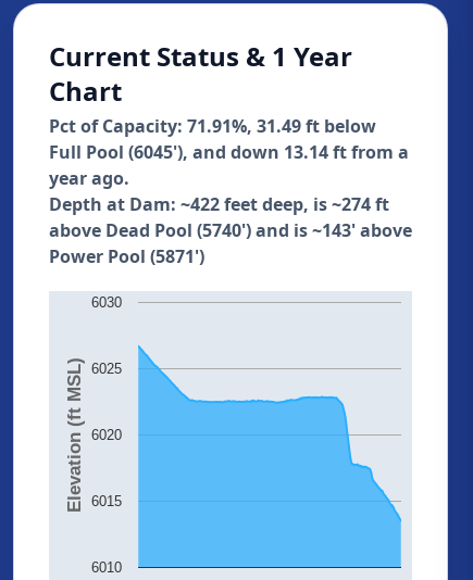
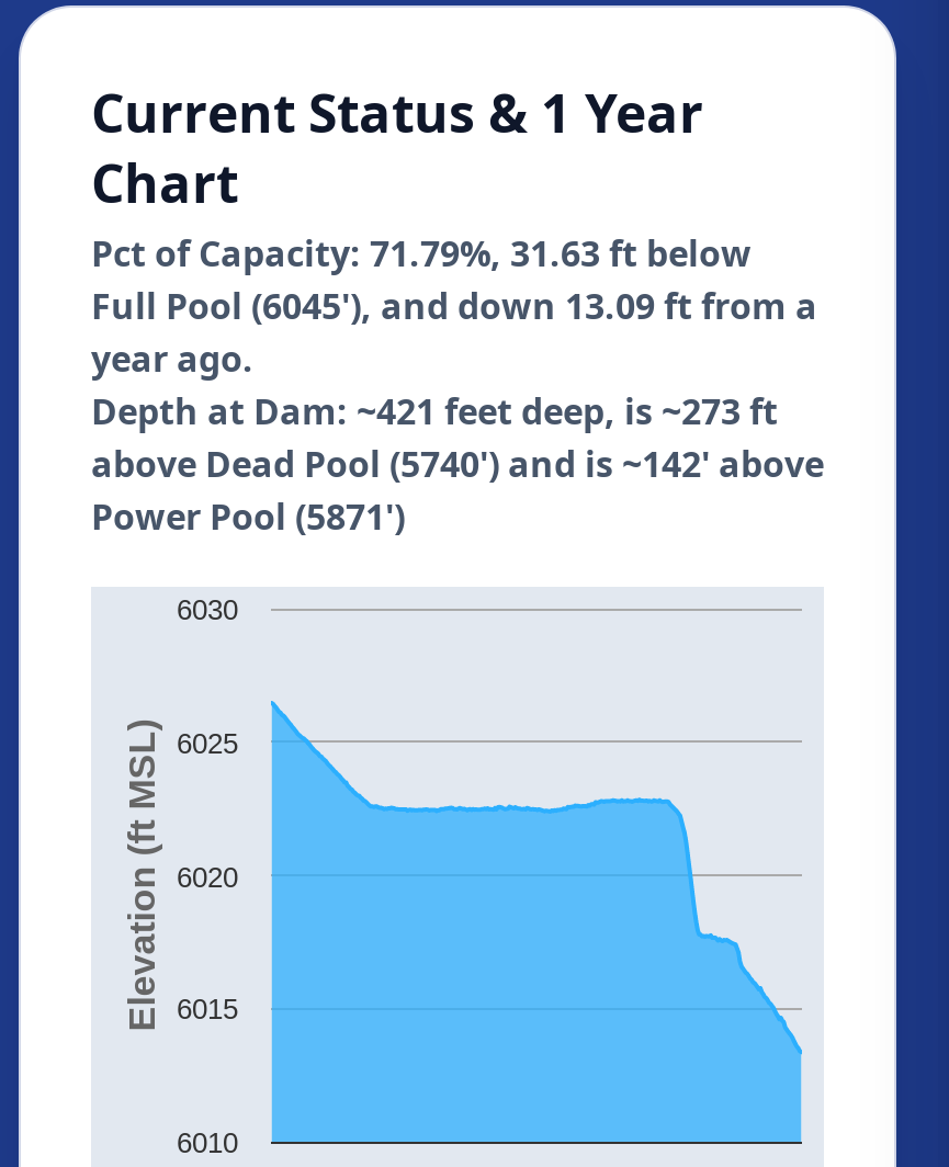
[49,114,376,138] Pct of Capacity: 71.91%, 31.49 ft below -> [91,229,752,277] Pct of Capacity: 71.79%, 31.63 ft below
[49,140,409,164] Full Pool (6045'), and down 13.14 ft from a -> [91,282,817,330] Full Pool (6045'), and down 13.09 ft from a
[49,192,389,216] Depth at Dam: ~422 feet deep, is ~274 ft -> [91,387,778,435] Depth at Dam: ~421 feet deep, is ~273 ft
[49,218,412,242] above Dead Pool (5740') and is ~143' above -> [91,440,824,488] above Dead Pool (5740') and is ~142' above

